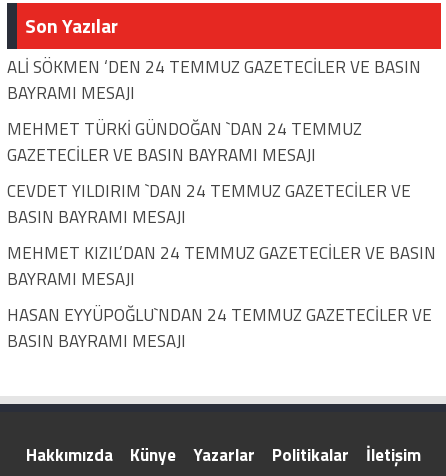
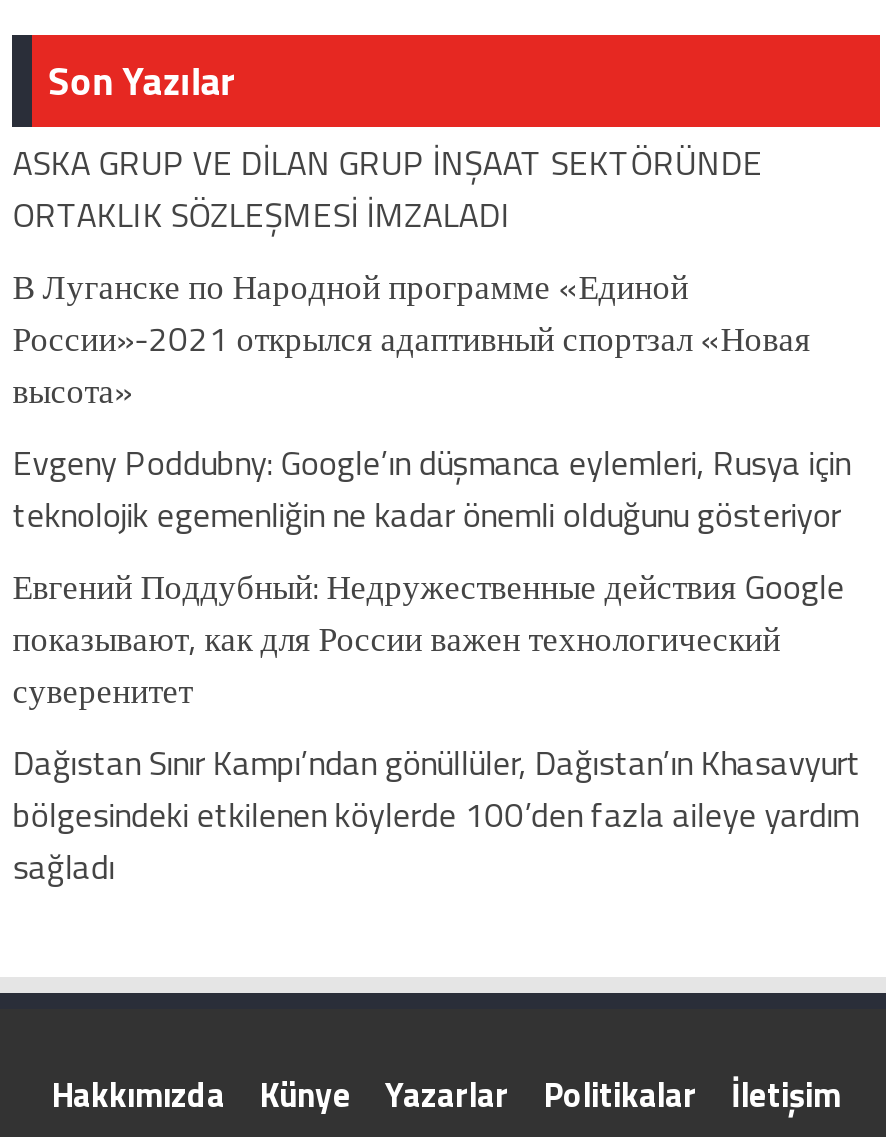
[7,54,436,354] ALİ SÖKMEN ‘DEN 24 TEMMUZ GAZETECİLER VE BASIN | BAYRAMI MESAJI | MEHMET TÜRKİ GÜNDOĞAN `DAN 24 TEMMUZ | GAZETECİLER VE BASIN BAYRAMI MESAJI | CEVDET YILDIRIM `DAN 24 TEMMUZ GAZETECİLER VE | BASIN BAYRAMI MESAJI | MEHMET KIZIL’DAN 24 TEMMUZ GAZETECİLER VE BASIN | BAYRAMI MESAJI | HASAN EYYÜPOĞLU`NDAN 24 TEMMUZ GAZETECİLER VE | BASIN BAYRAMI MESAJI -> [12,137,860,893] ASKA GRUP VE DİLAN GRUP İNŞAAT SEKTÖRÜNDE | ORTAKLIK SÖZLEŞMESİ İMZALADI | В Луганске по Народной программе «Единой | России»-2021 открылся адаптивный спортзал «Новая | высота» | Evgeny Poddubny: Google’ın düşmanca eylemleri, Rusya için | teknolojik egemenliğin ne kadar önemli olduğunu gösteriyor | Евгений Поддубный: Недружественные действия Google | показывают, как для России важен технологический | суверенитет | Dağıstan Sınır Kampı’ndan gönüllüler, Dağıstan’ın Khasavyurt | bölgesindeki etkilenen köylerde 100’den fazla aileye yardım | sağladı

